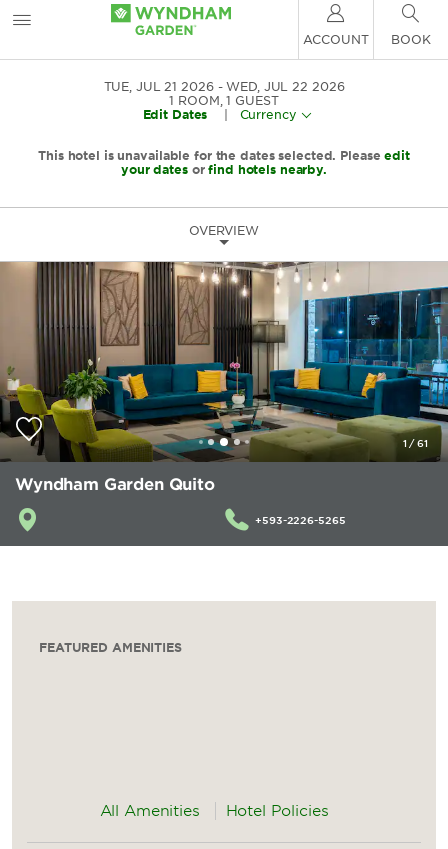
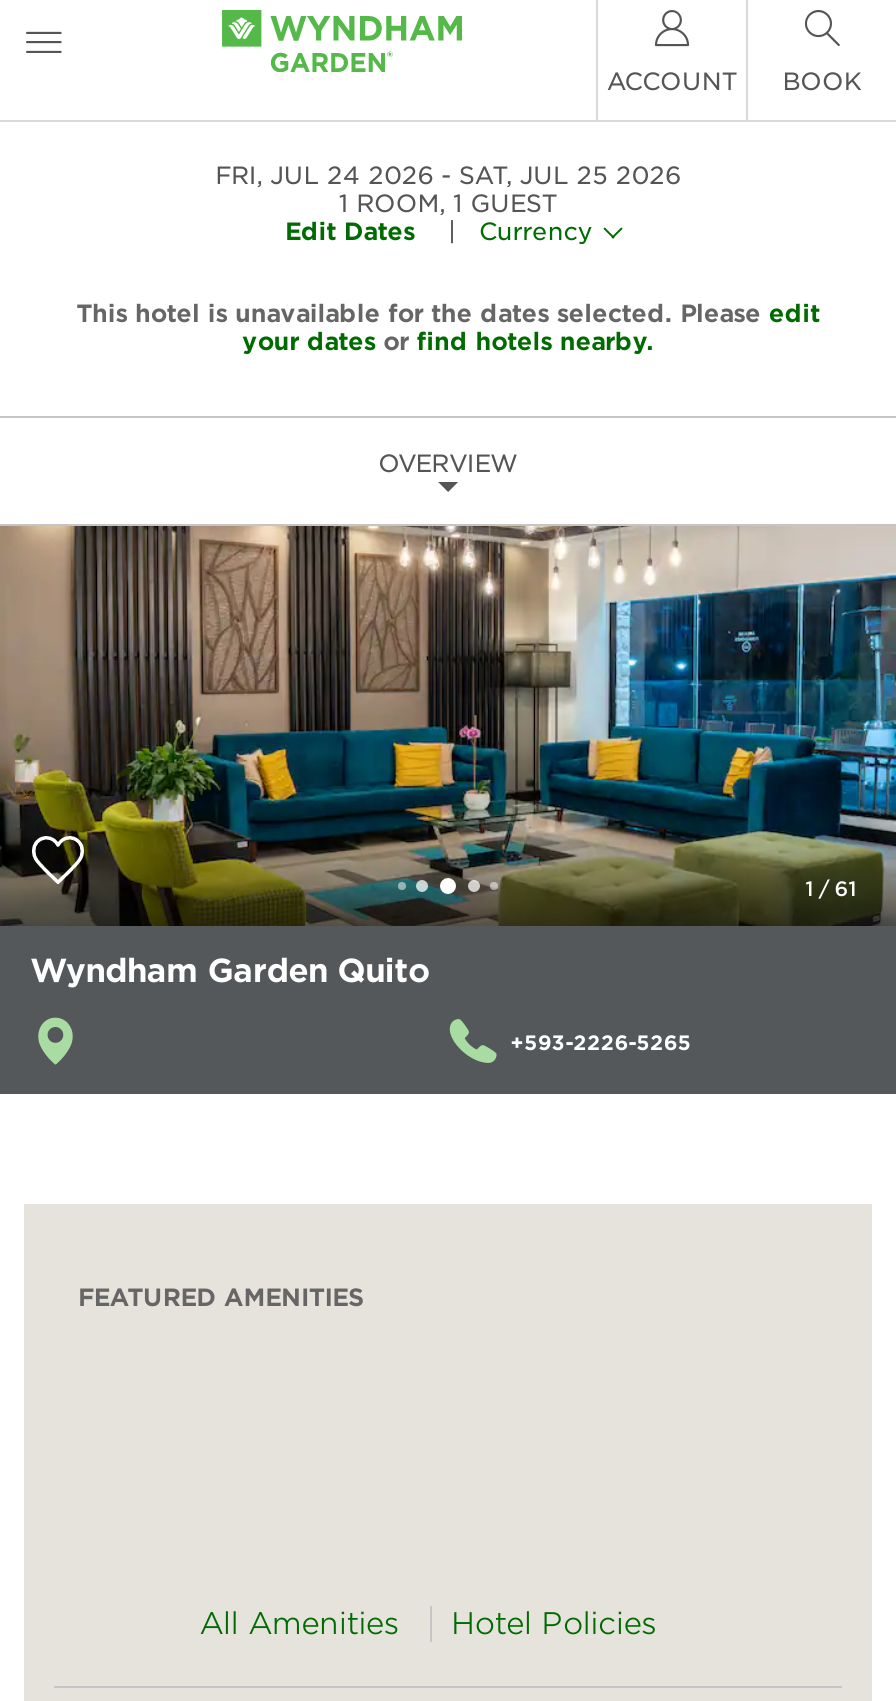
[104,79,214,94] TUE, JUL 21 2026 -> [215,160,433,190] FRI, JUL 24 2026
[226,79,344,94] WED, JUL 22 2026 -> [459,160,681,190] SAT, JUL 25 2026

